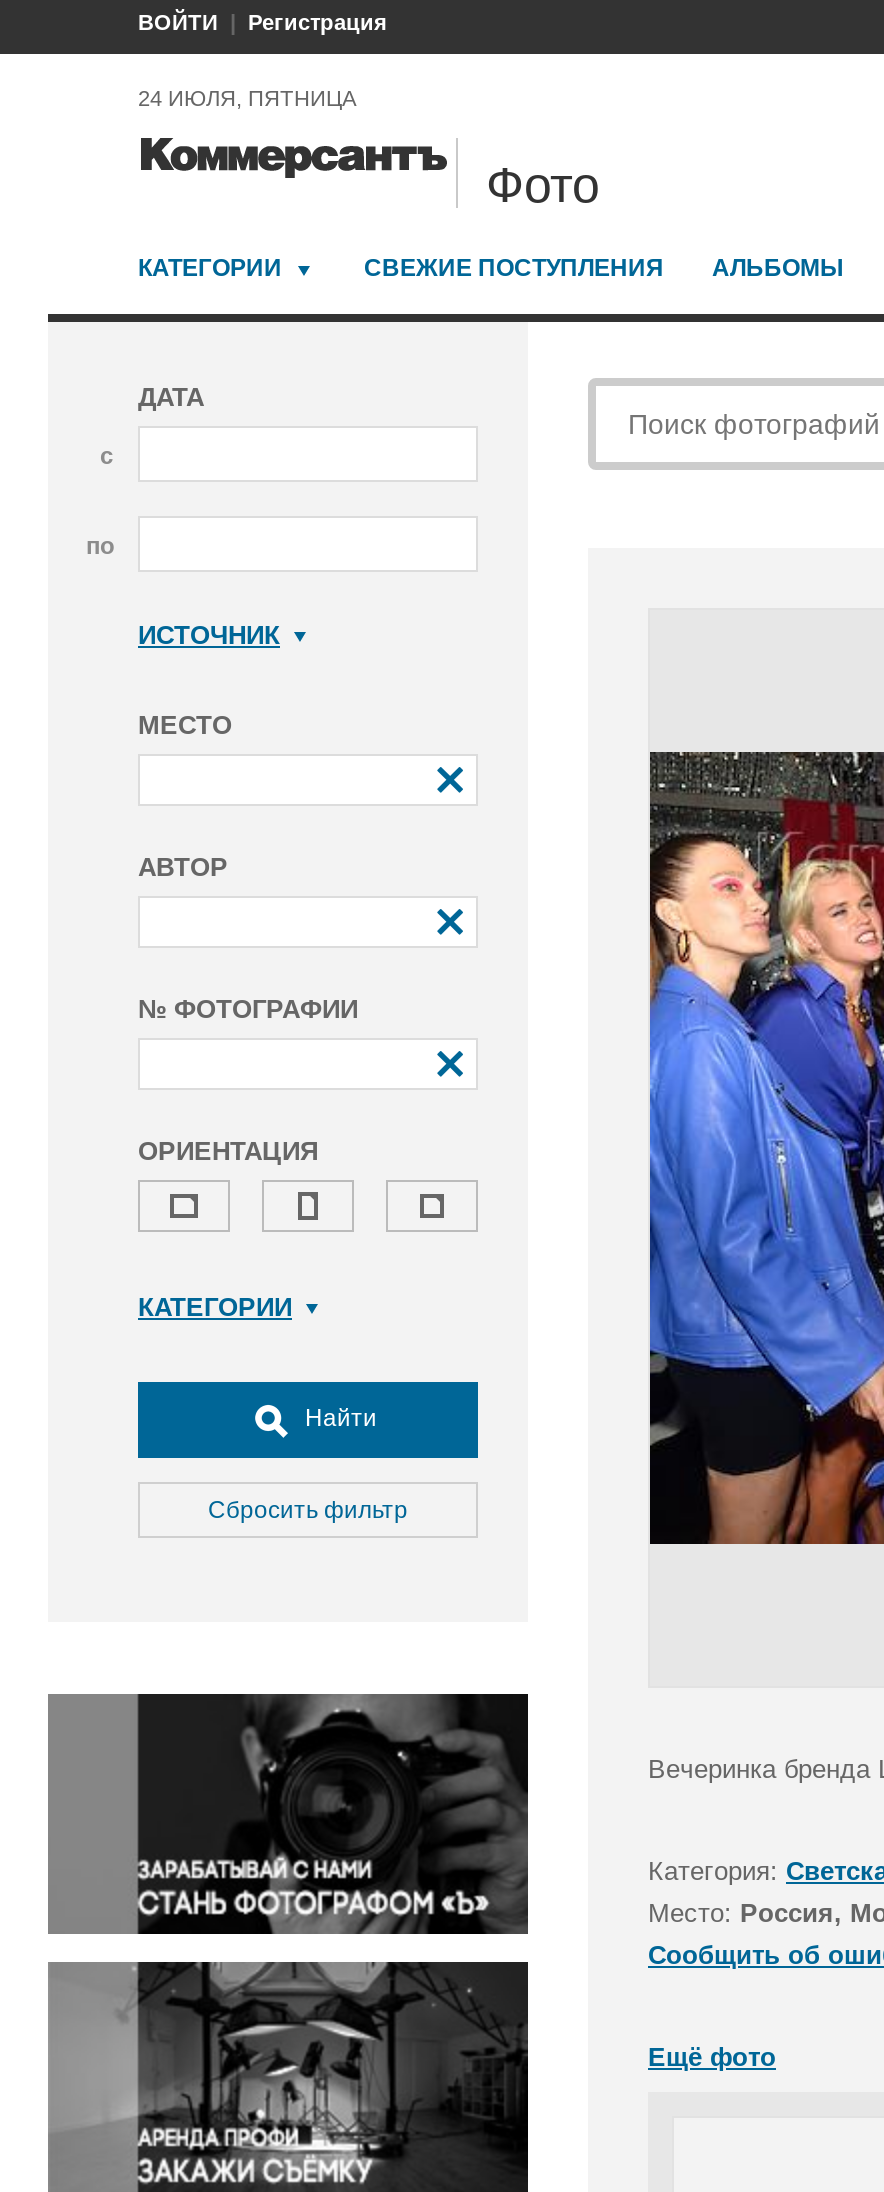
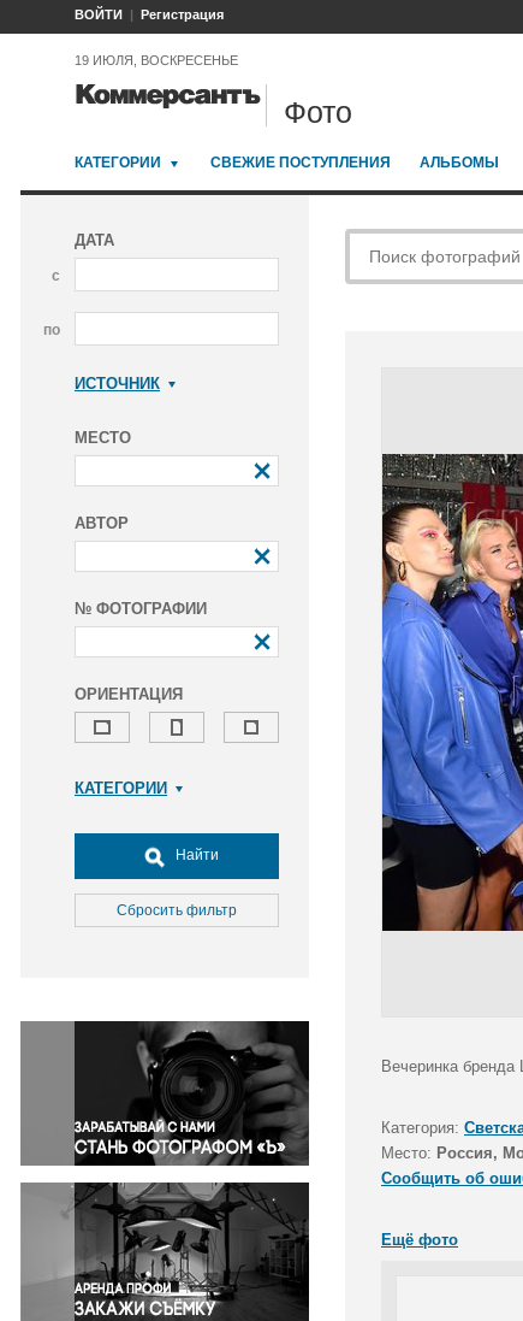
[138,86,356,110] 24 ИЮЛЯ, ПЯТНИЦА -> [75,53,238,67] 19 ИЮЛЯ, ВОСКРЕСЕНЬЕ

